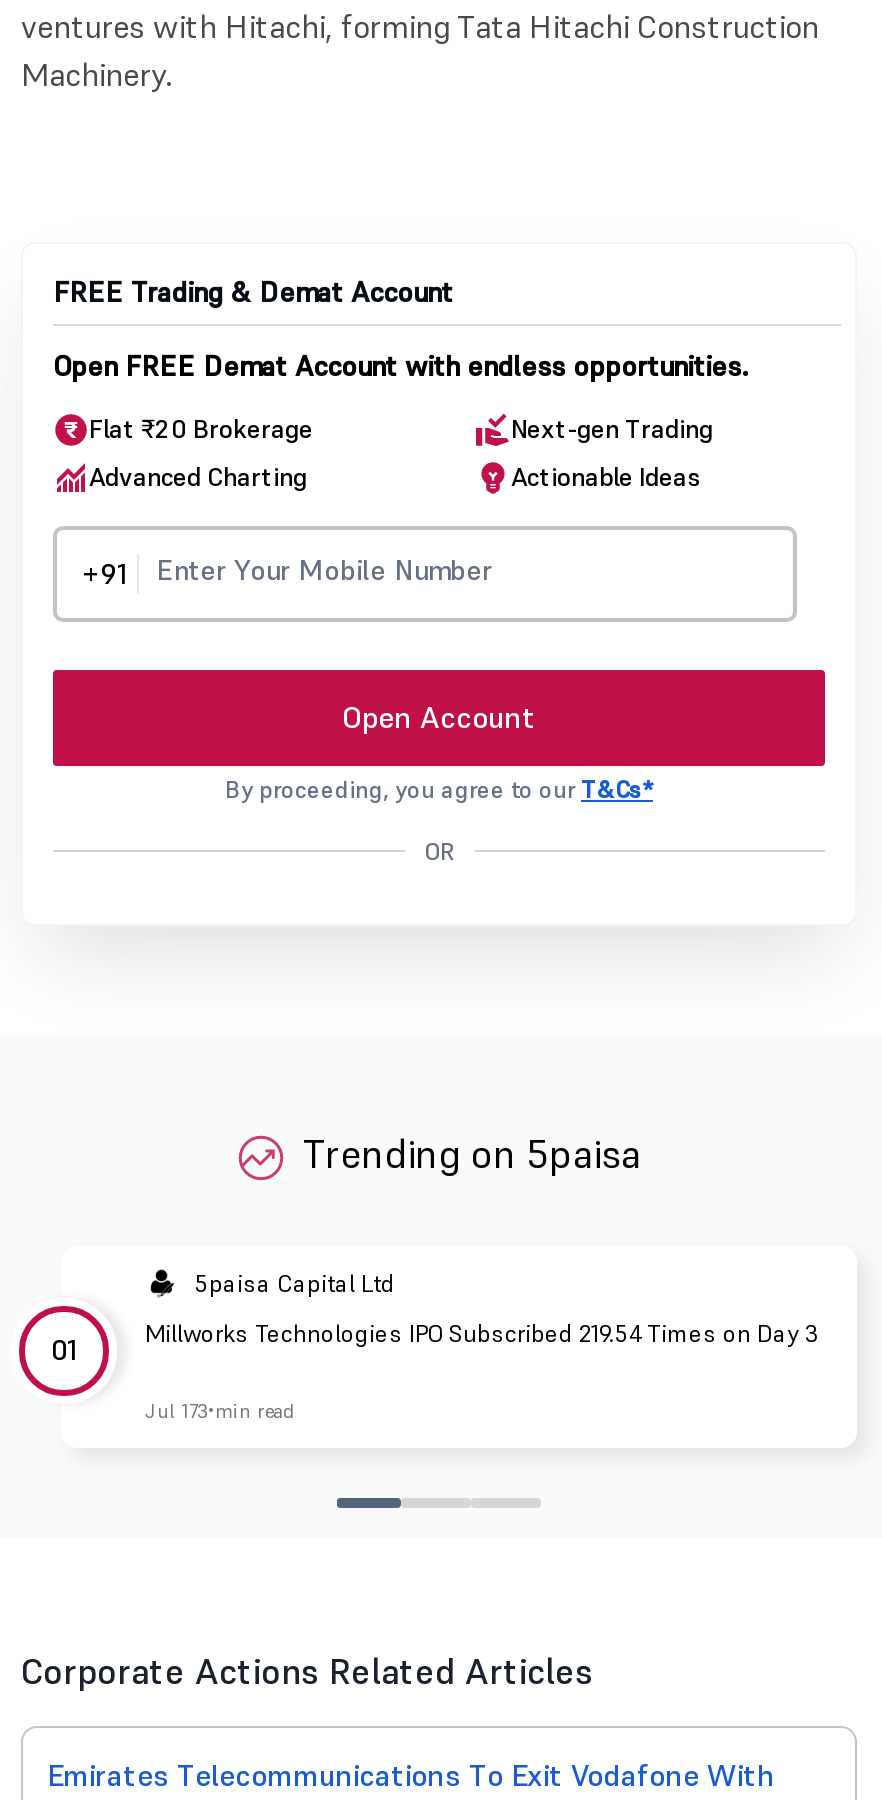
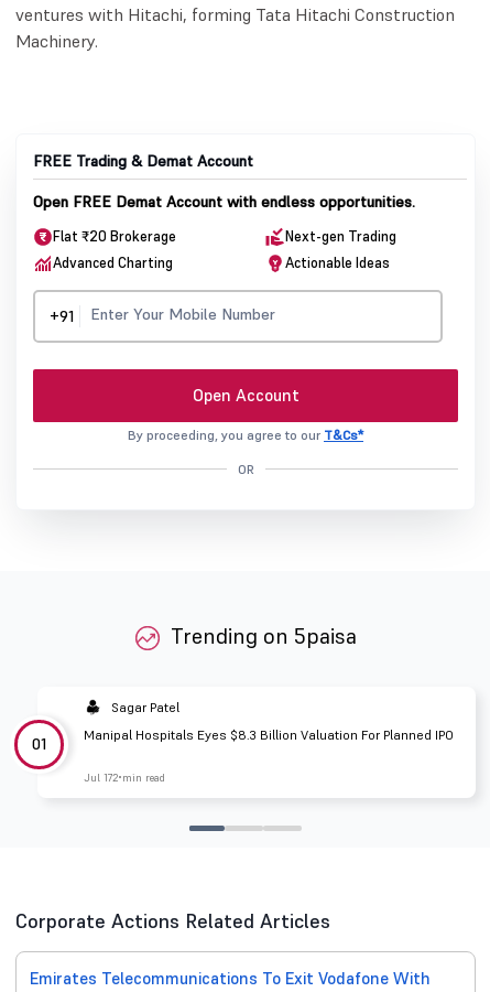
[195,1268,395,1298] 5paisa Capital Ltd -> [111,699,179,716] Sagar Patel
[145,1317,817,1347] Millworks Technologies IPO Subscribed 219.54 Times on Day 3 -> [84,726,454,743] Manipal Hospitals Eyes $8.3 Billion Valuation For Planned IPO
[145,1397,293,1423] Jul 173 min read -> [84,770,165,784] Jul 172 min read

